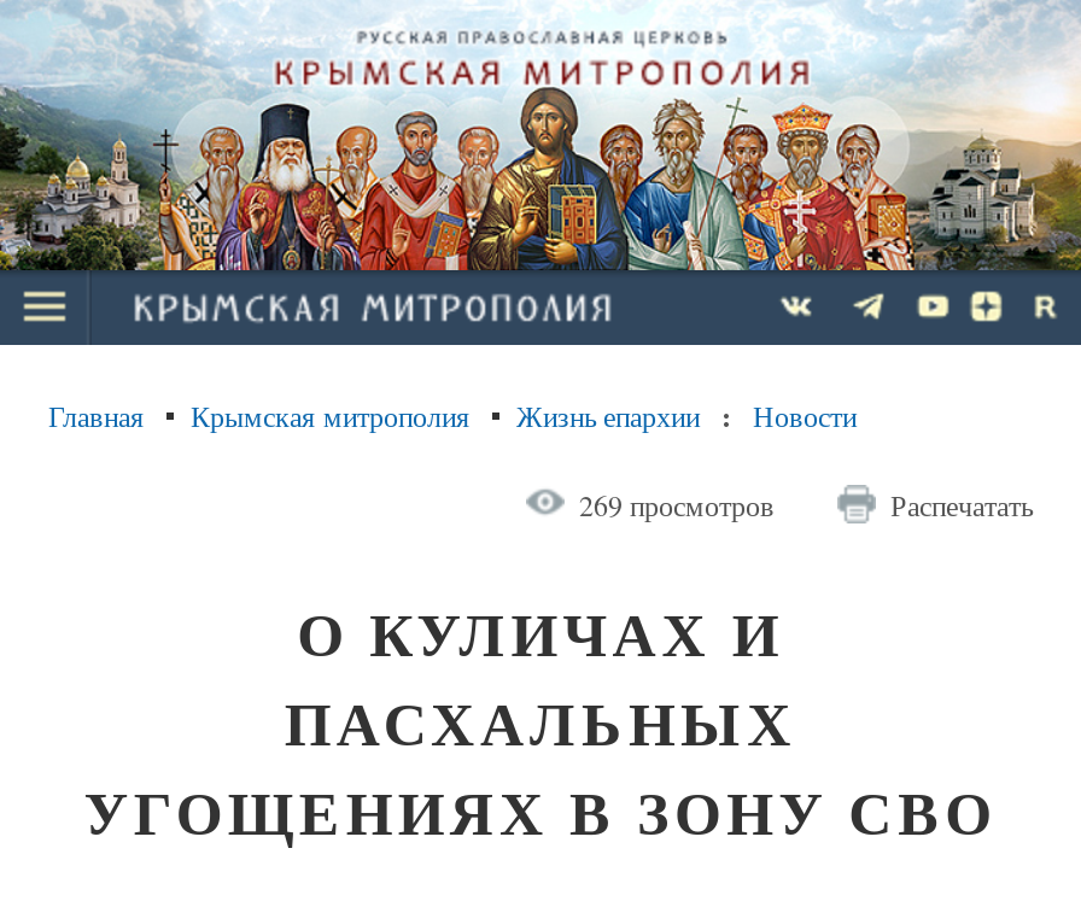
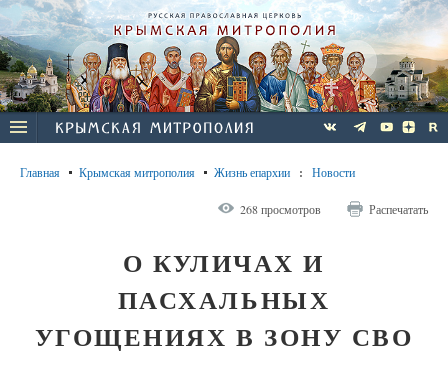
[579,485,775,523] 269 просмотров -> [240,201,321,217] 268 просмотров

